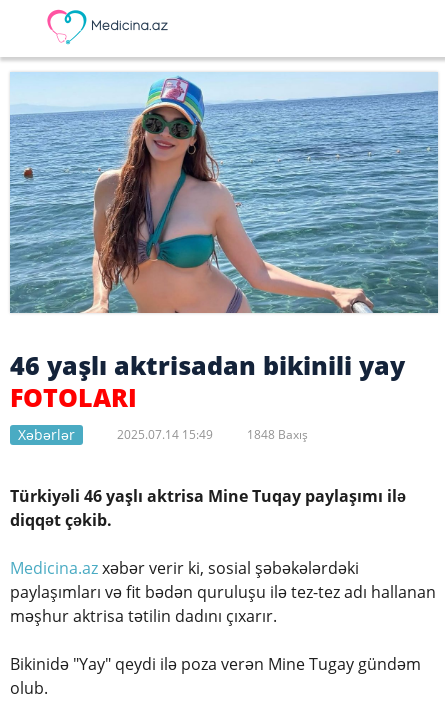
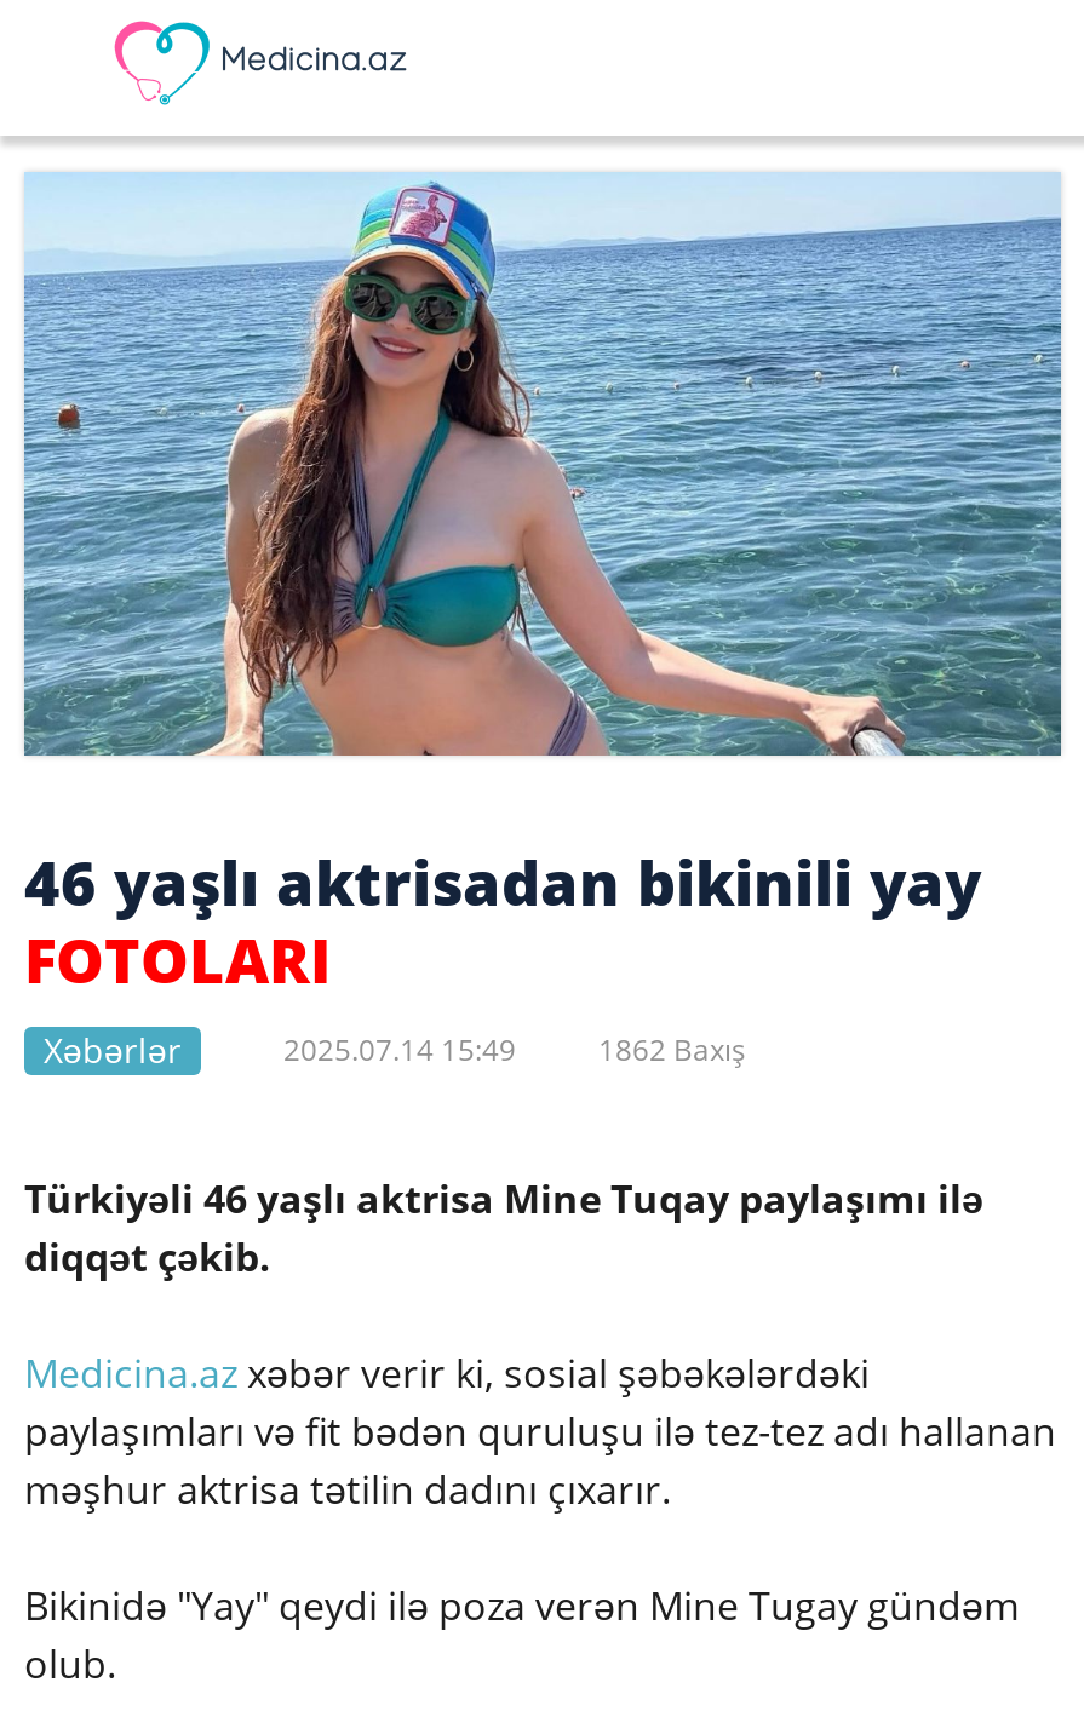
[117,426,308,443] 2025.07.14 15:49 1848 Baxış -> [283,1029,746,1070] 2025.07.14 15:49 1862 Baxış

